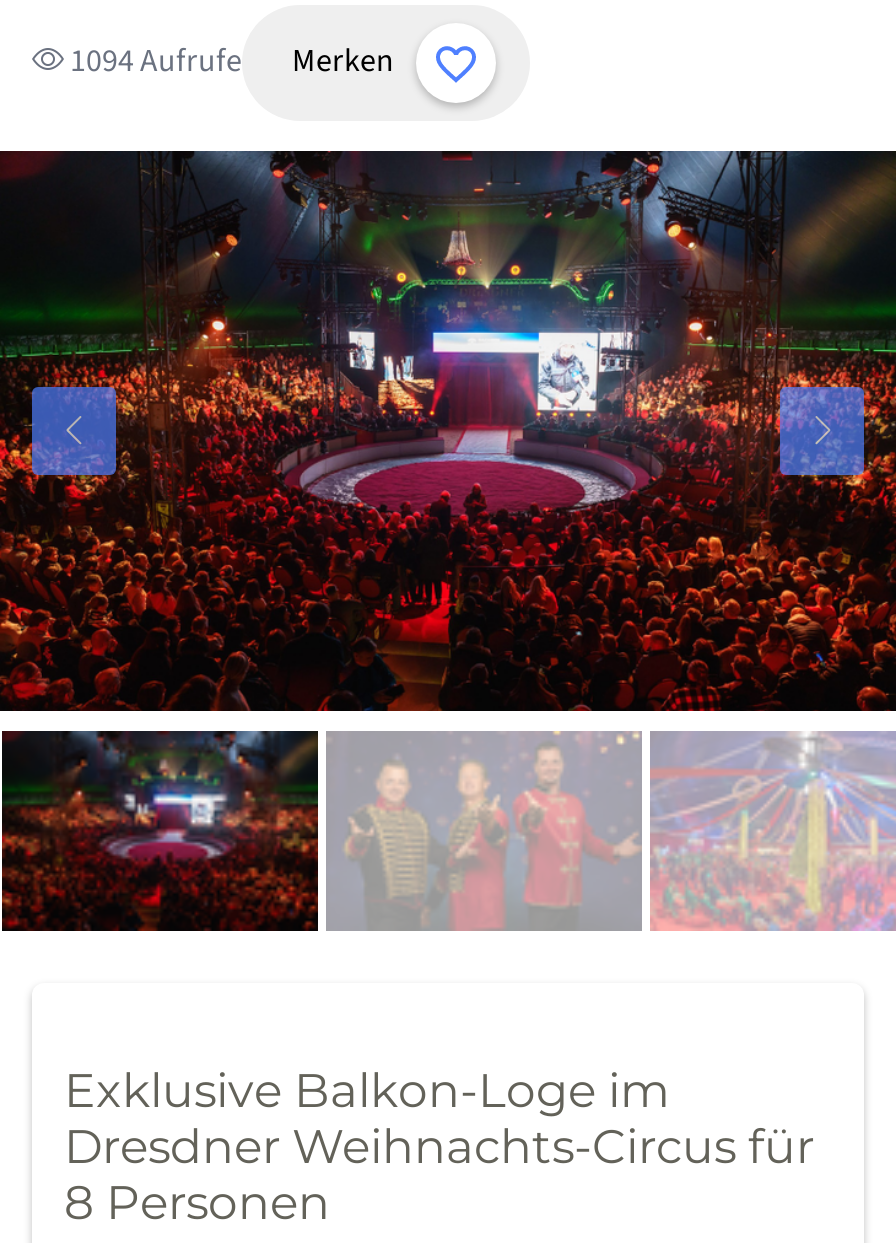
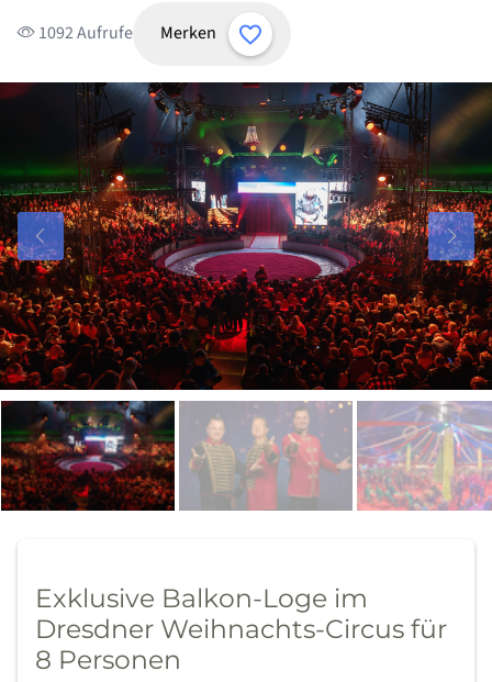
[64,39,394,83] 1094 Aufrufe Merken -> [35,21,216,45] 1092 Aufrufe Merken

